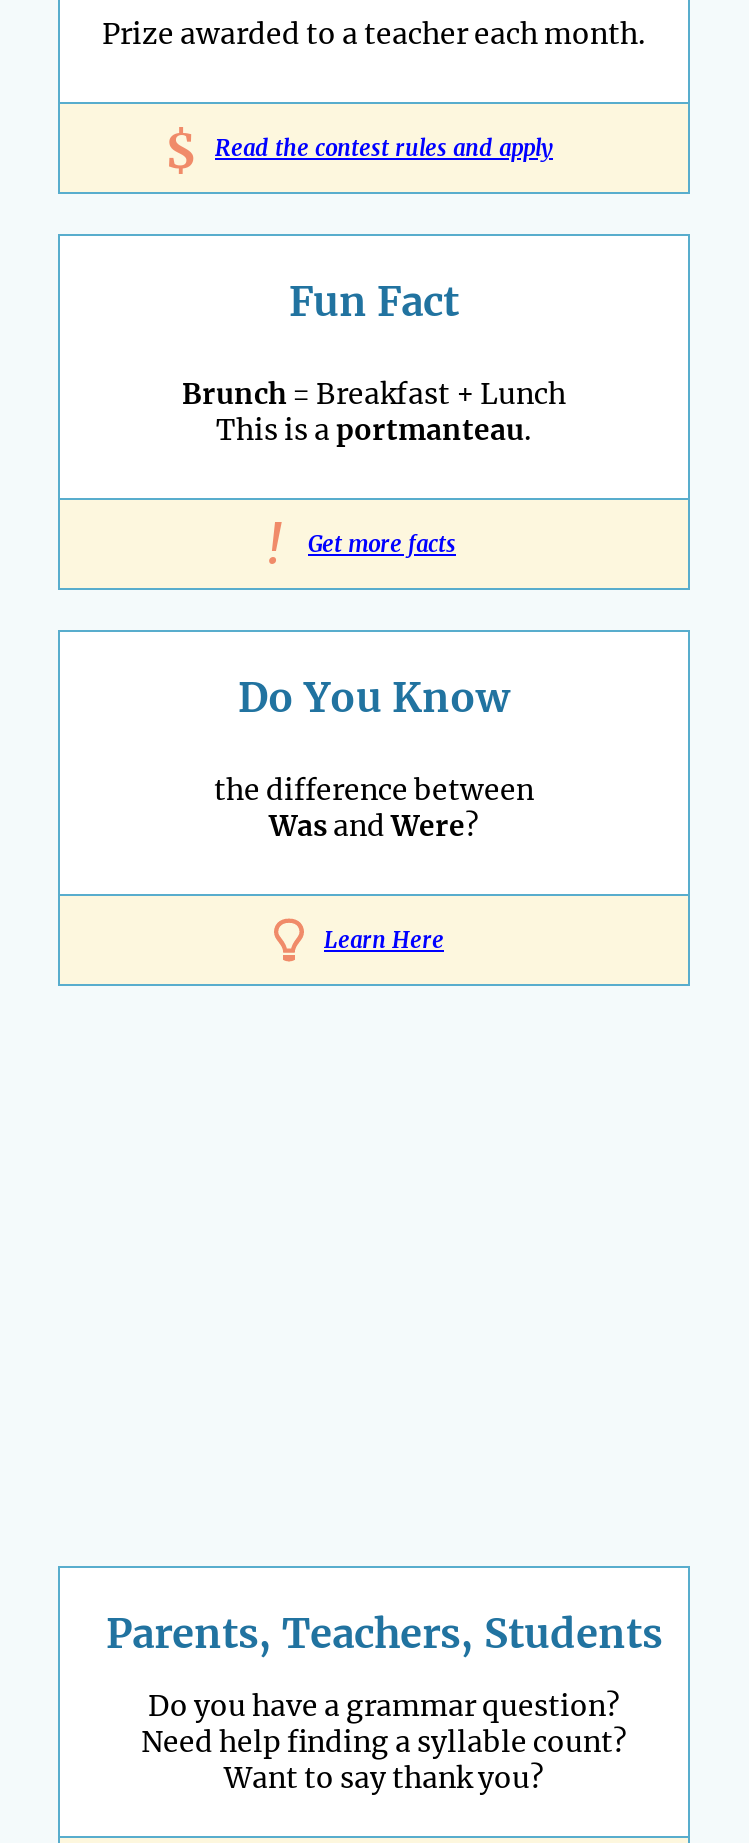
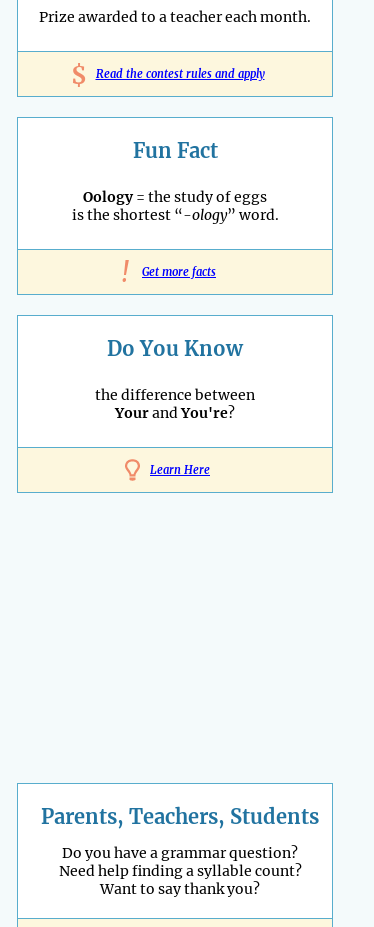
[182,377,566,449] Brunch = Breakfast + Lunch | This is a portmanteau. -> [71,188,278,224] Oology = the study of eggs | is the shortest “-ology” word.
[269,809,479,845] Was and Were? -> [115,404,235,422] Your and You're?

